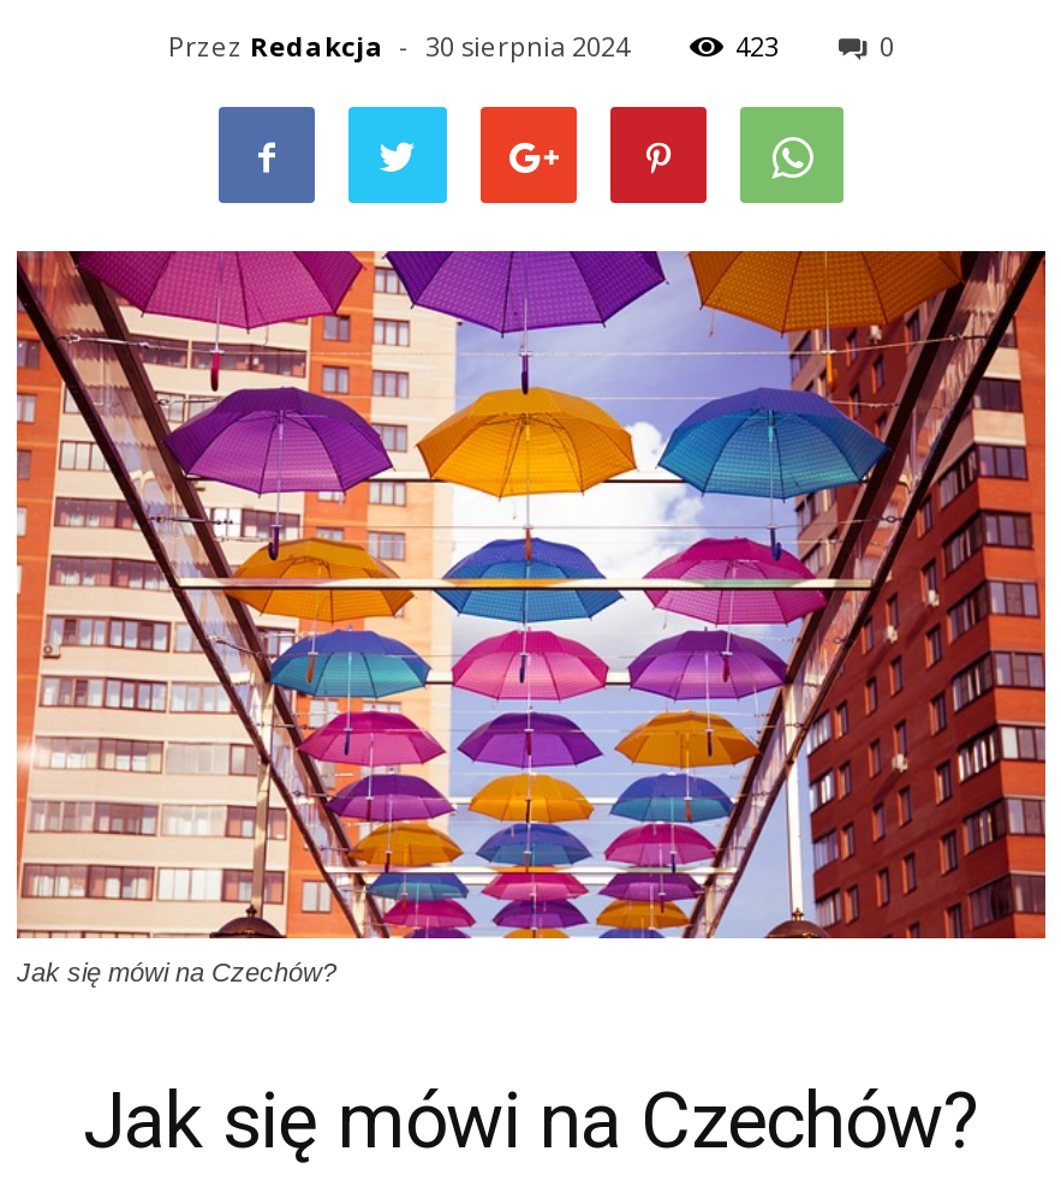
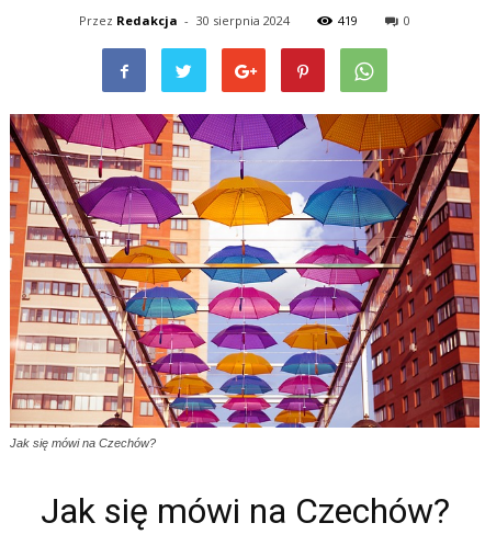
[735,28,779,64] 423 -> [338,12,358,29] 419

